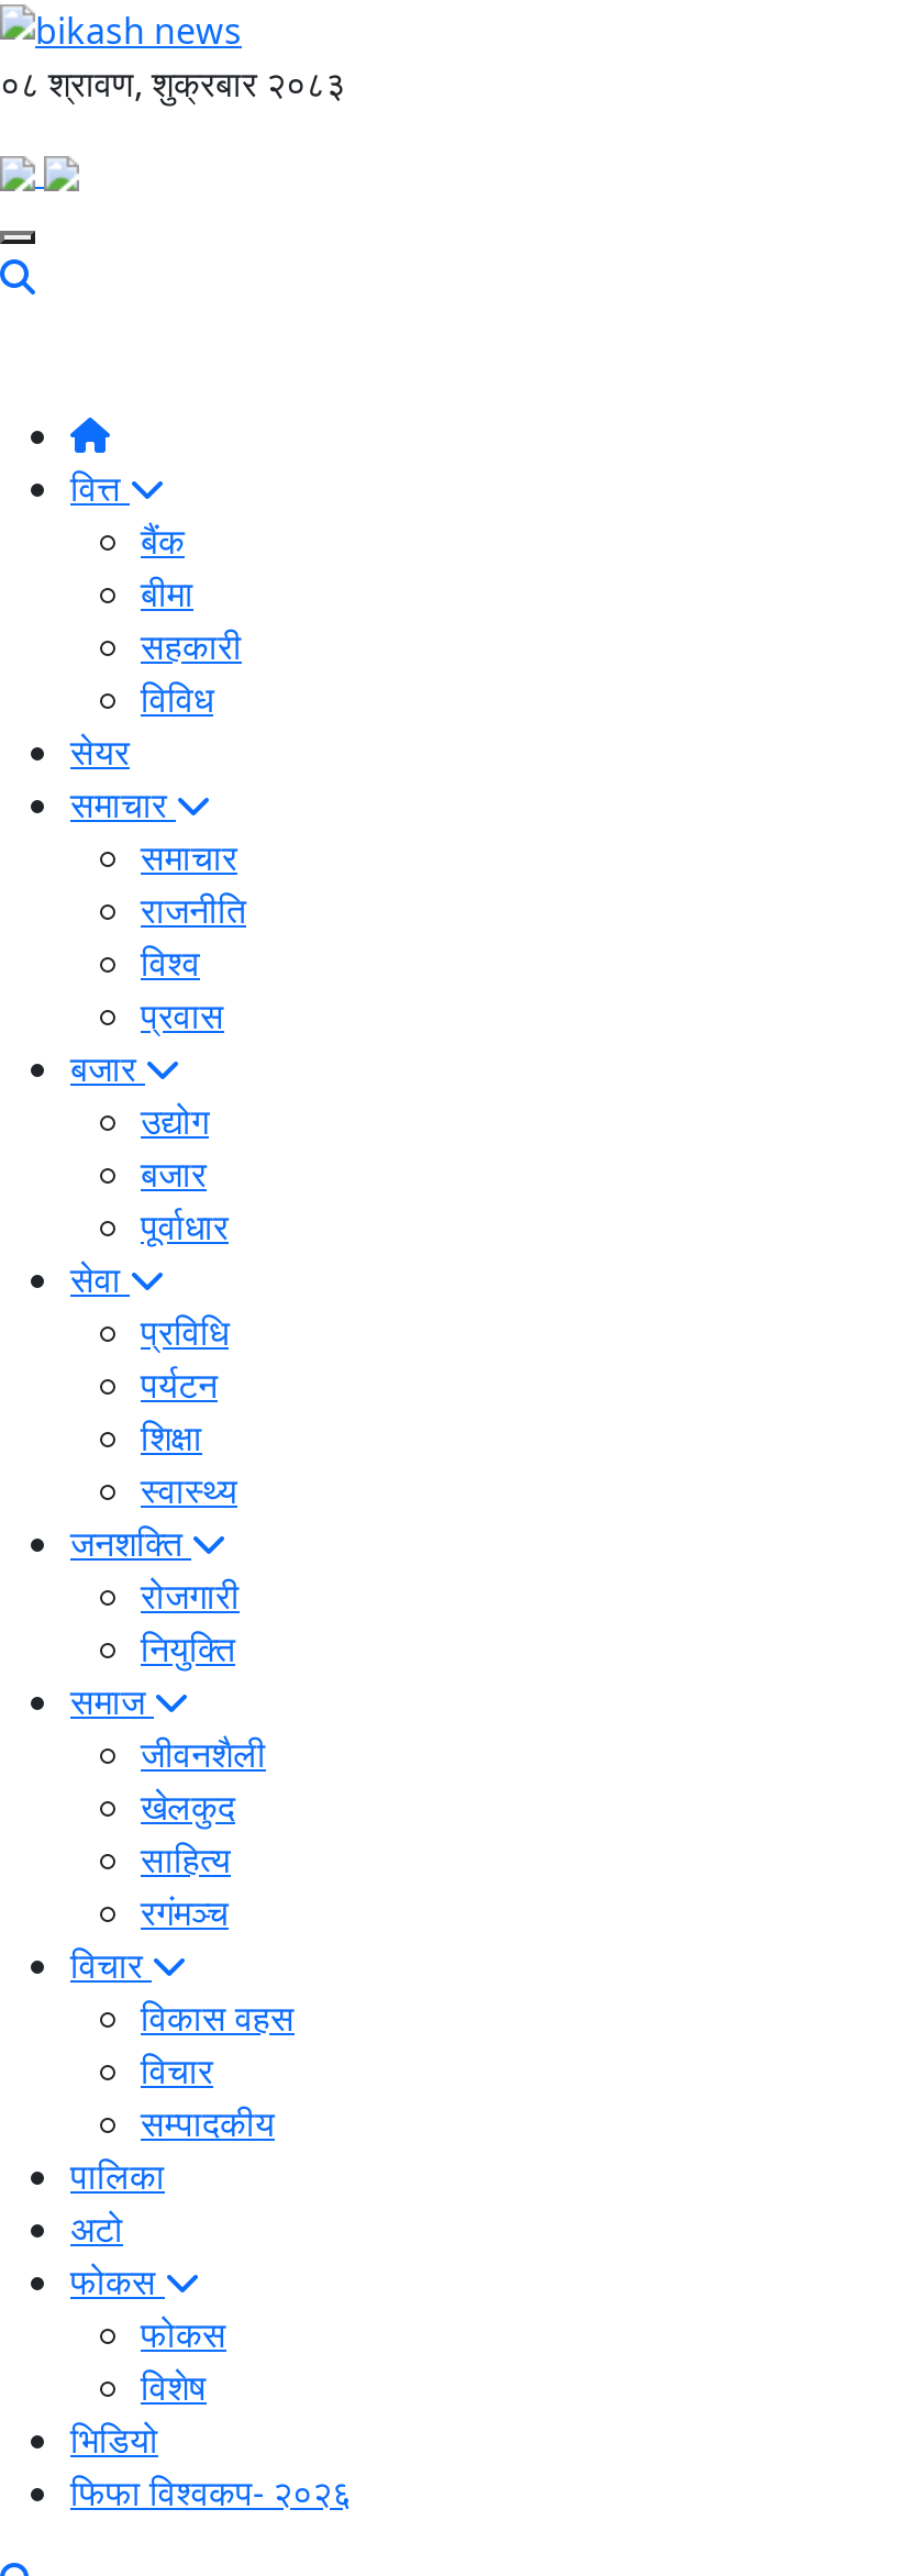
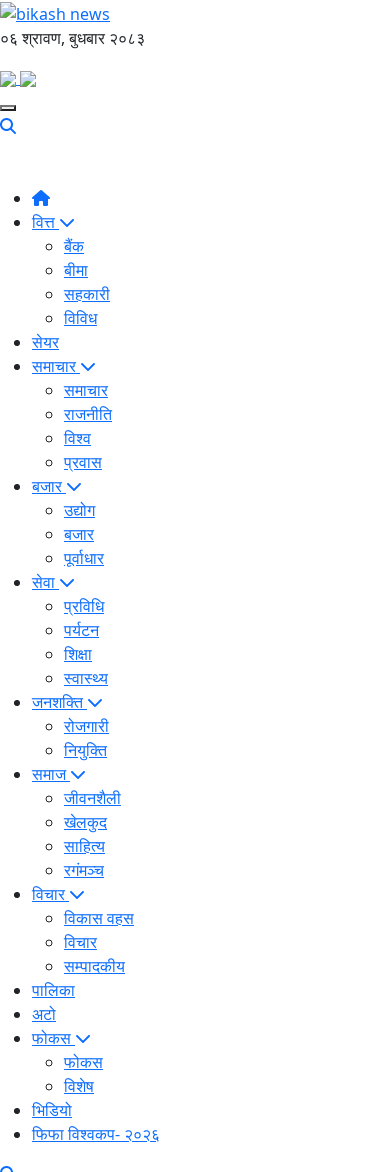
[0,59,345,107] ०८ श्रावण, शुक्रबार २०८३ -> [0,27,145,49] ०६ श्रावण, बुधबार २०८३

